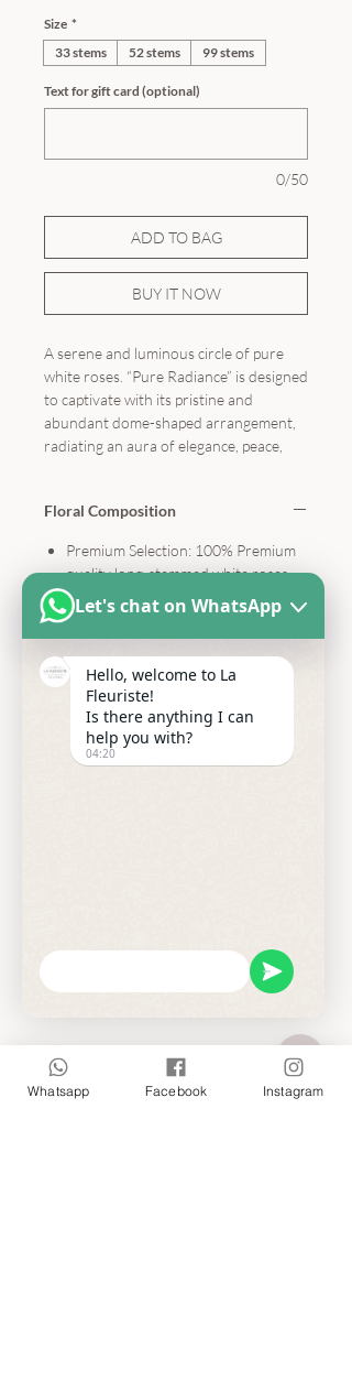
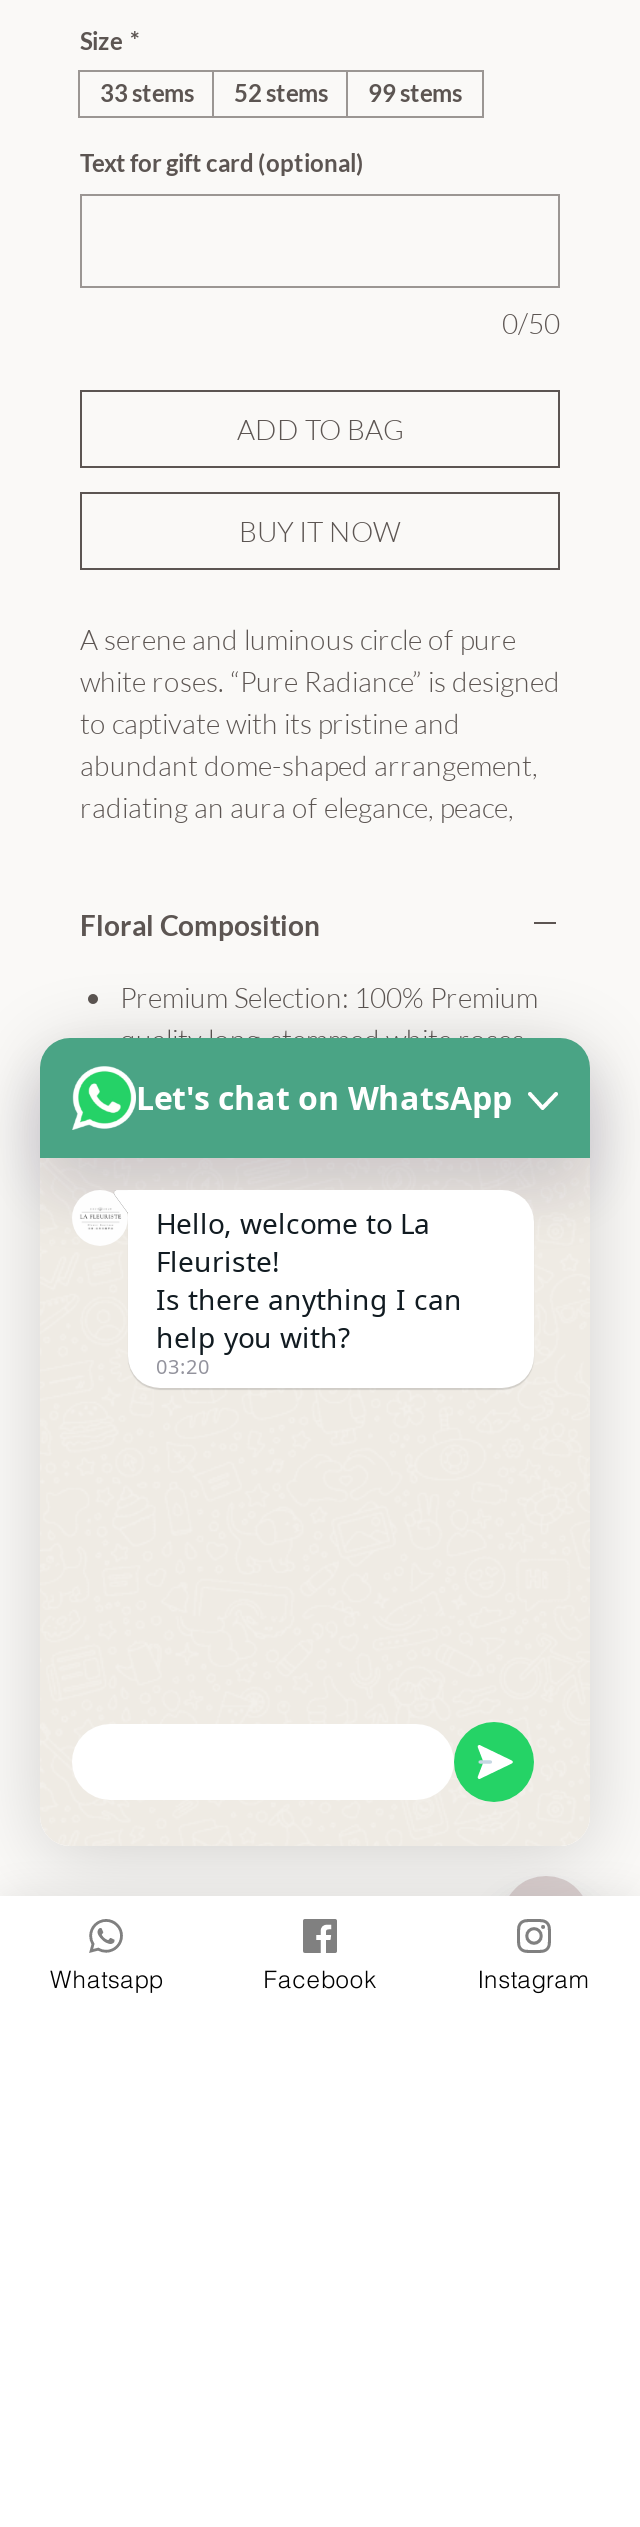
[86,746,116,761] 04:20 -> [156,1352,210,1380] 03:20

